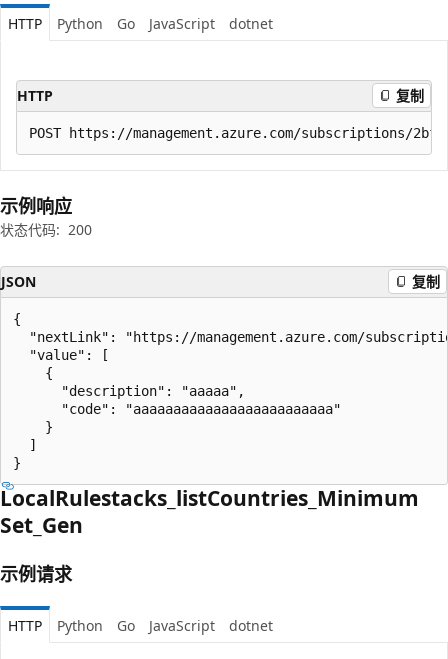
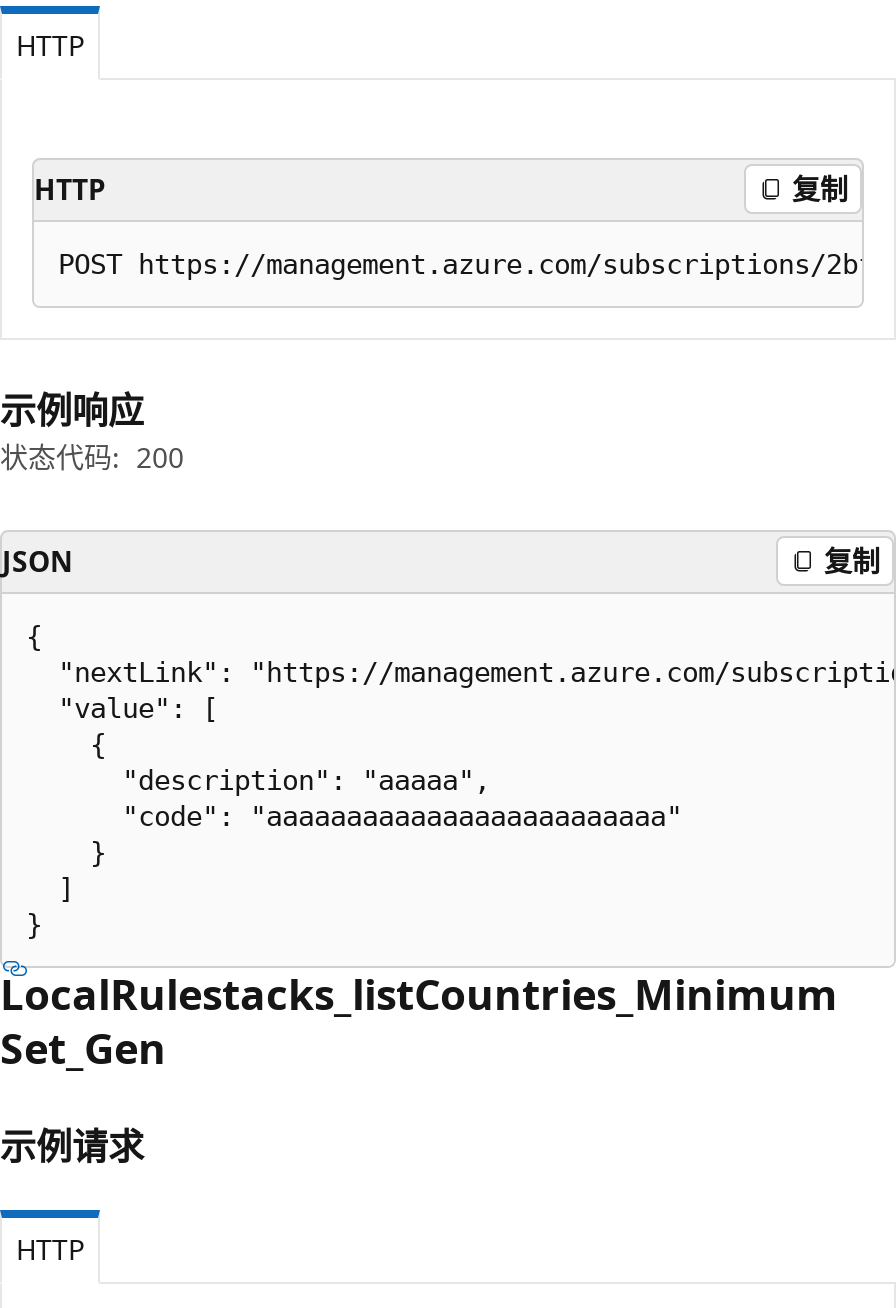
[57,13,273,32] Python | Go | JavaScript | dotnet -> none
[57,615,273,634] Python | Go | JavaScript | dotnet -> none

